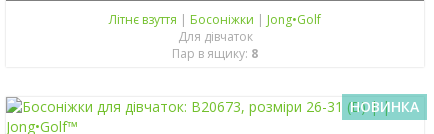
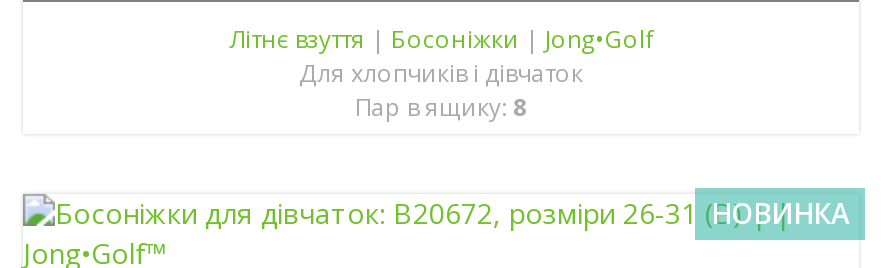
[177,27,252,44] Для дівчаток -> [299,55,583,89] Для хлопчиків і дівчаток

